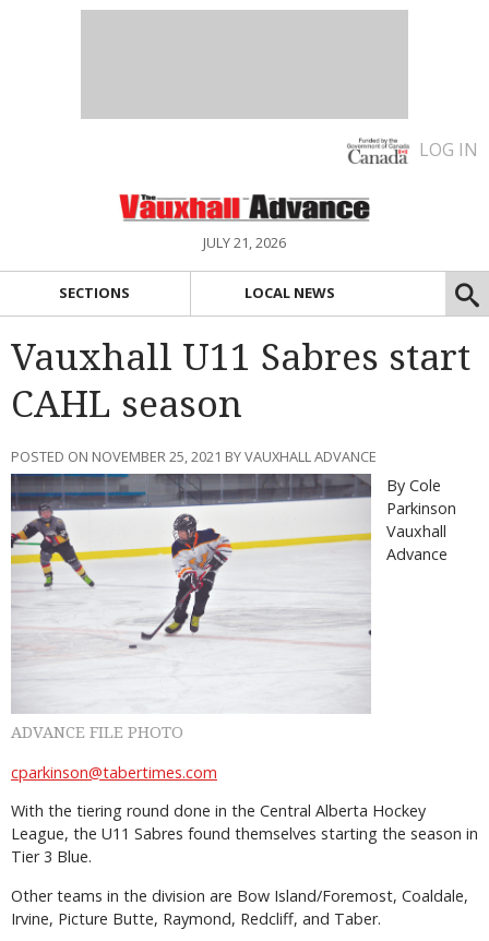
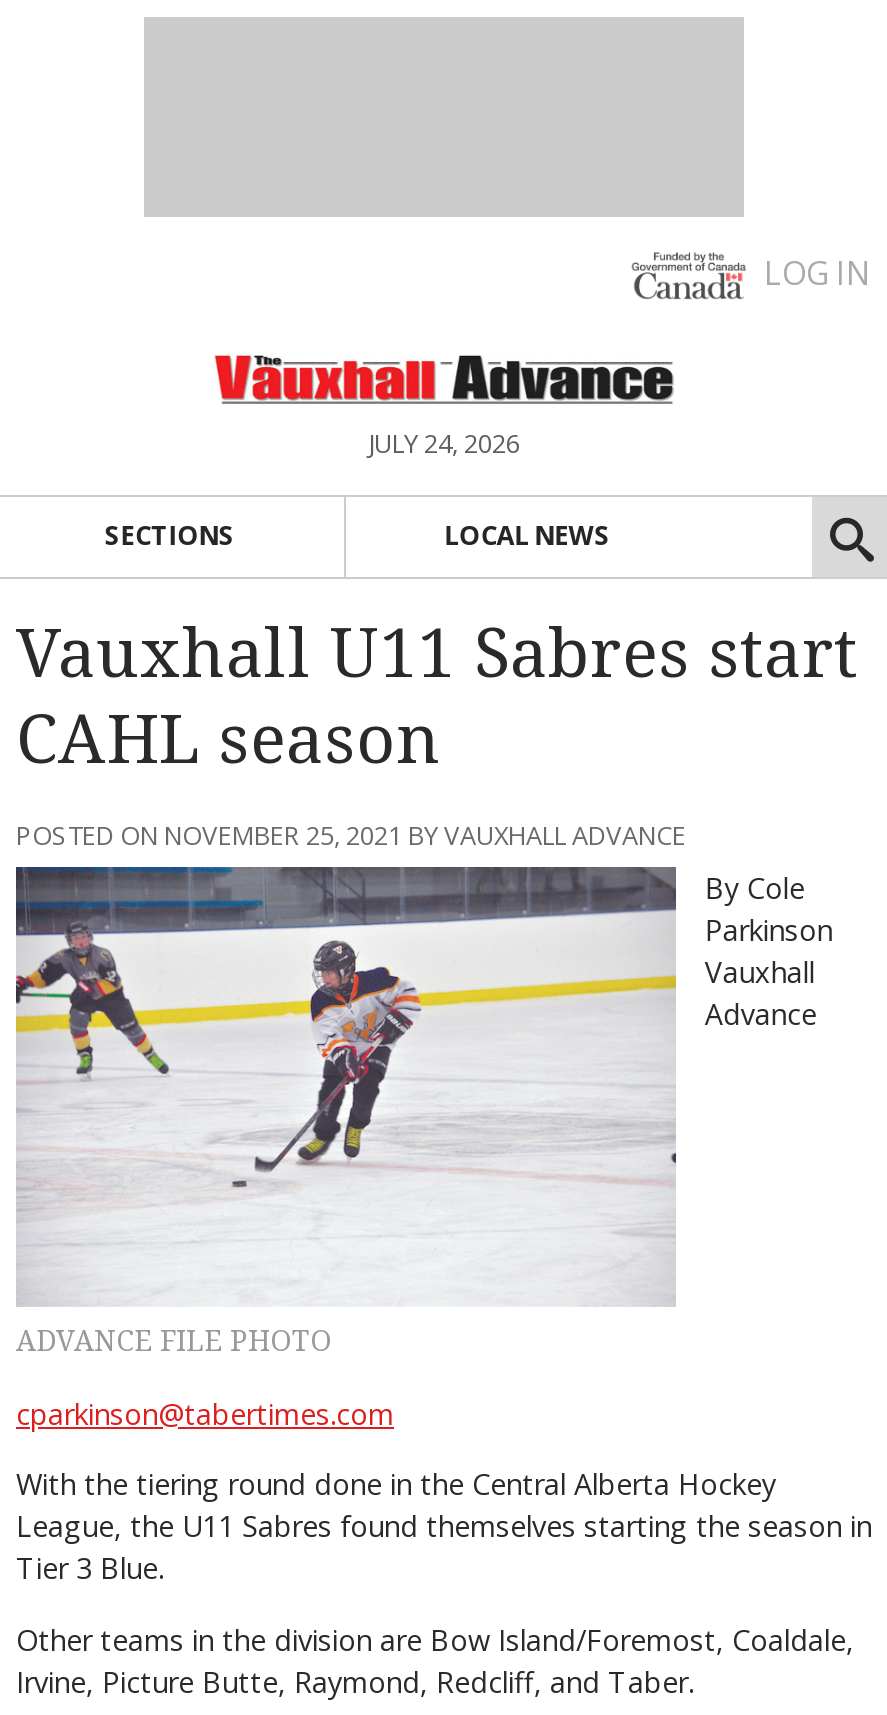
[203,233,286,252] JULY 21, 2026 -> [368,425,520,461] JULY 24, 2026

